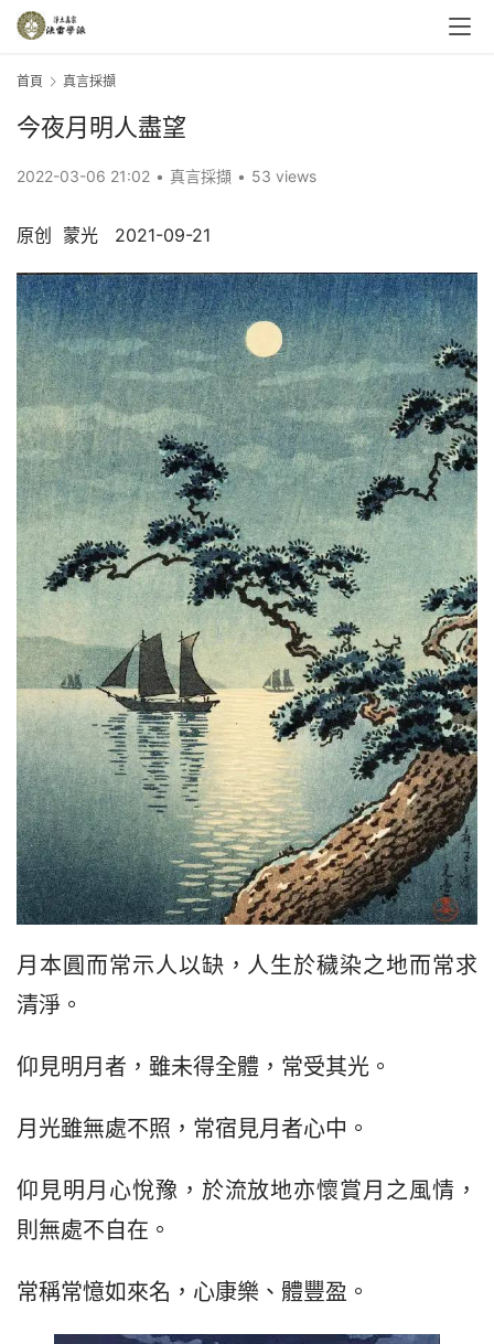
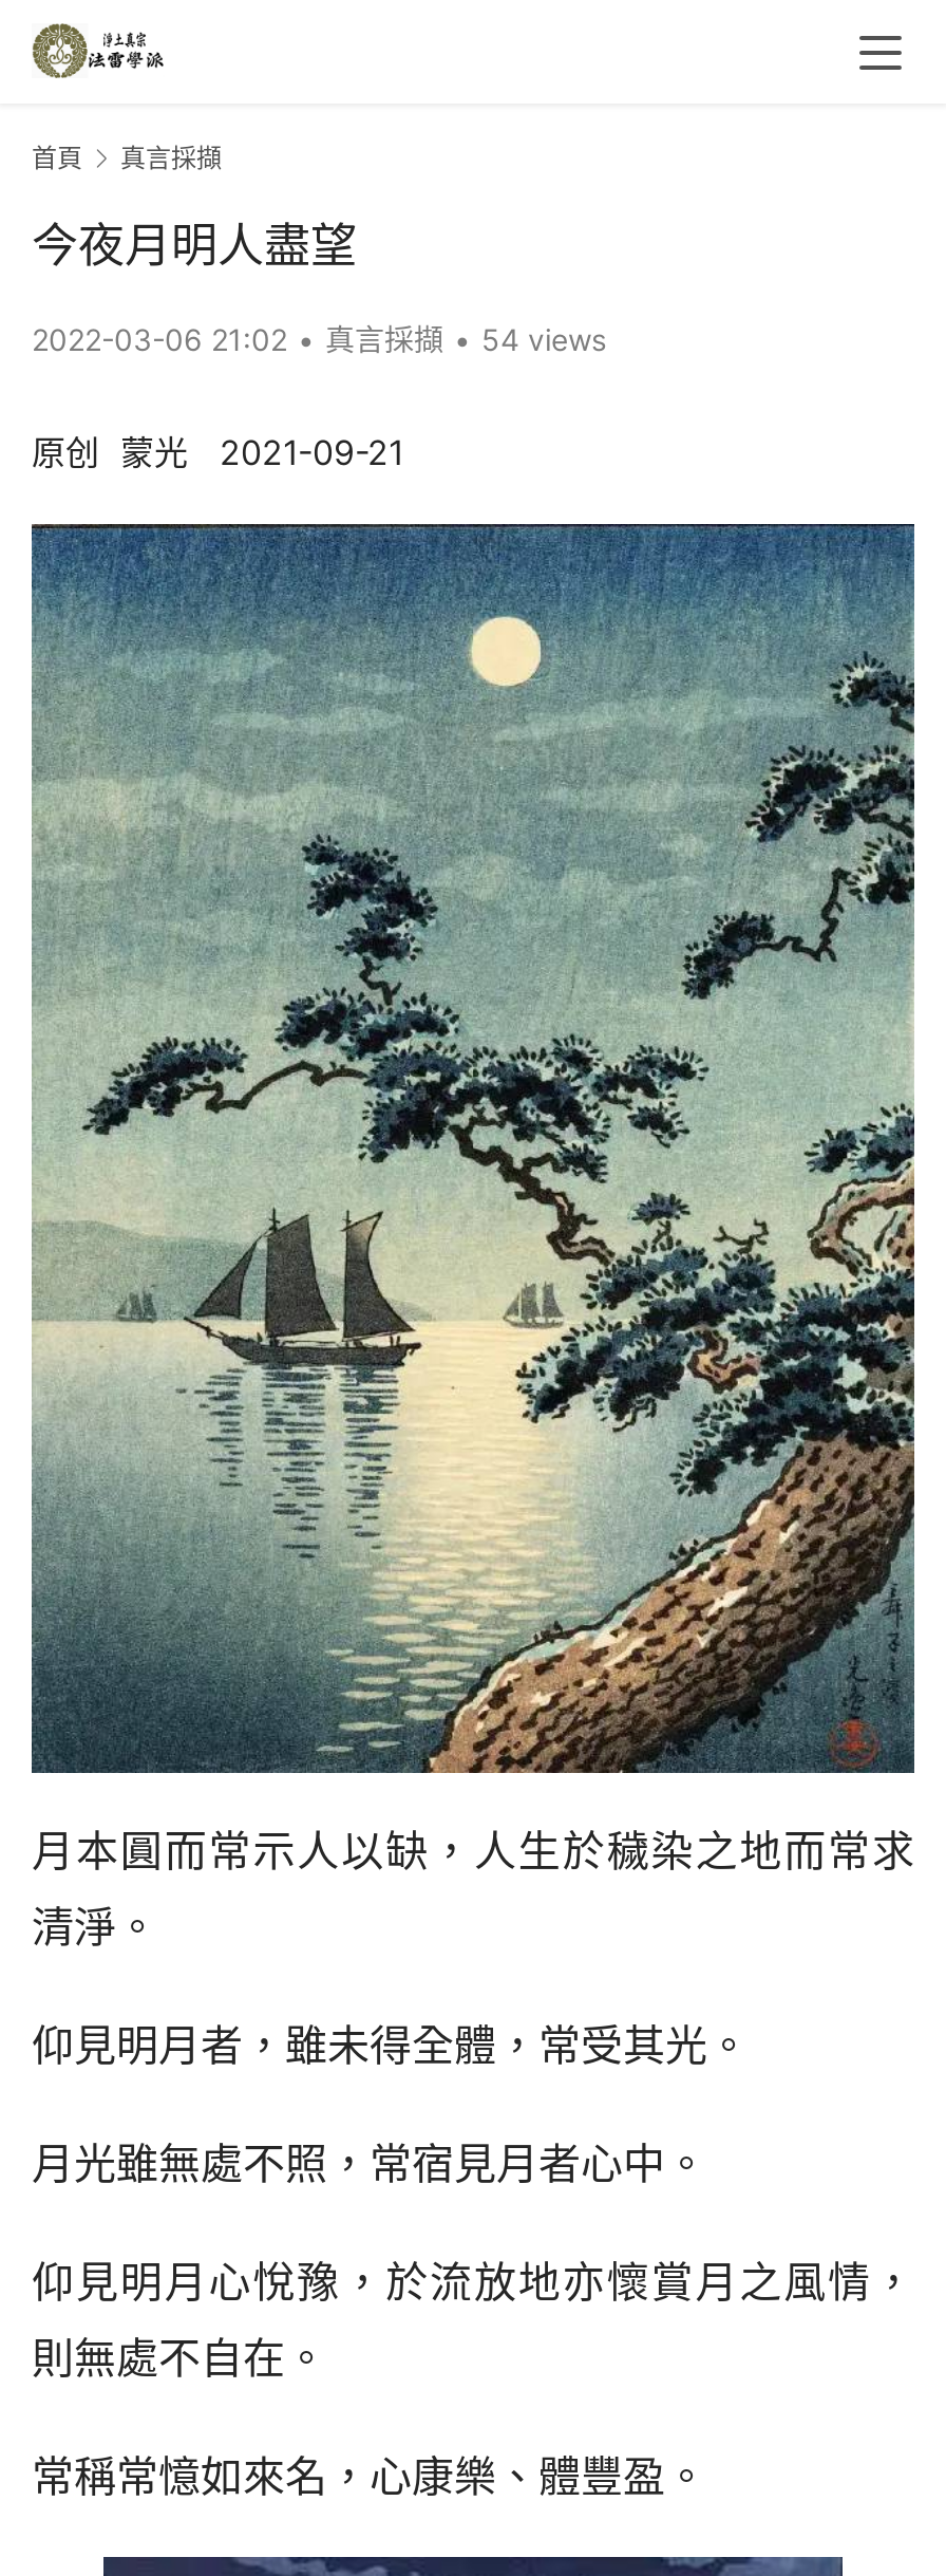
[17,167,316,186] 2022-03-06 21:02 • 真言採擷 • 53 views -> [32,322,606,358] 2022-03-06 21:02 • 真言採擷 • 54 views

